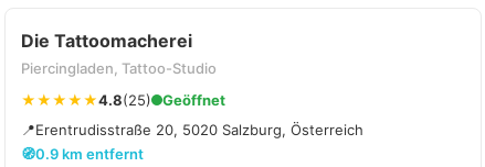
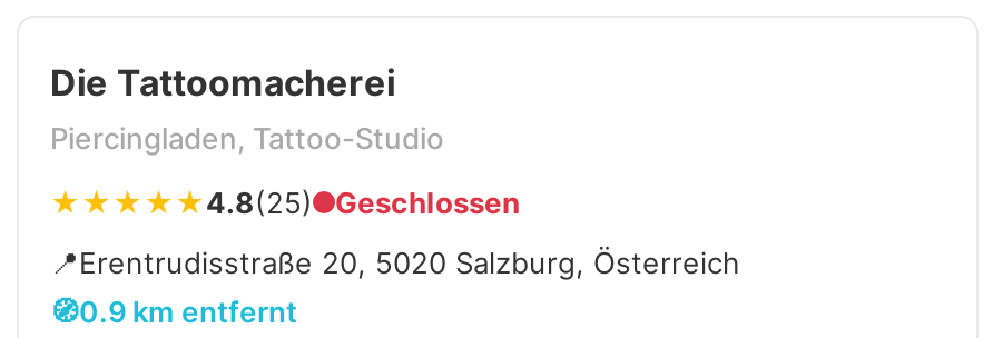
[162,91,225,109] Geöffnet -> [335,185,520,220] Geschlossen

